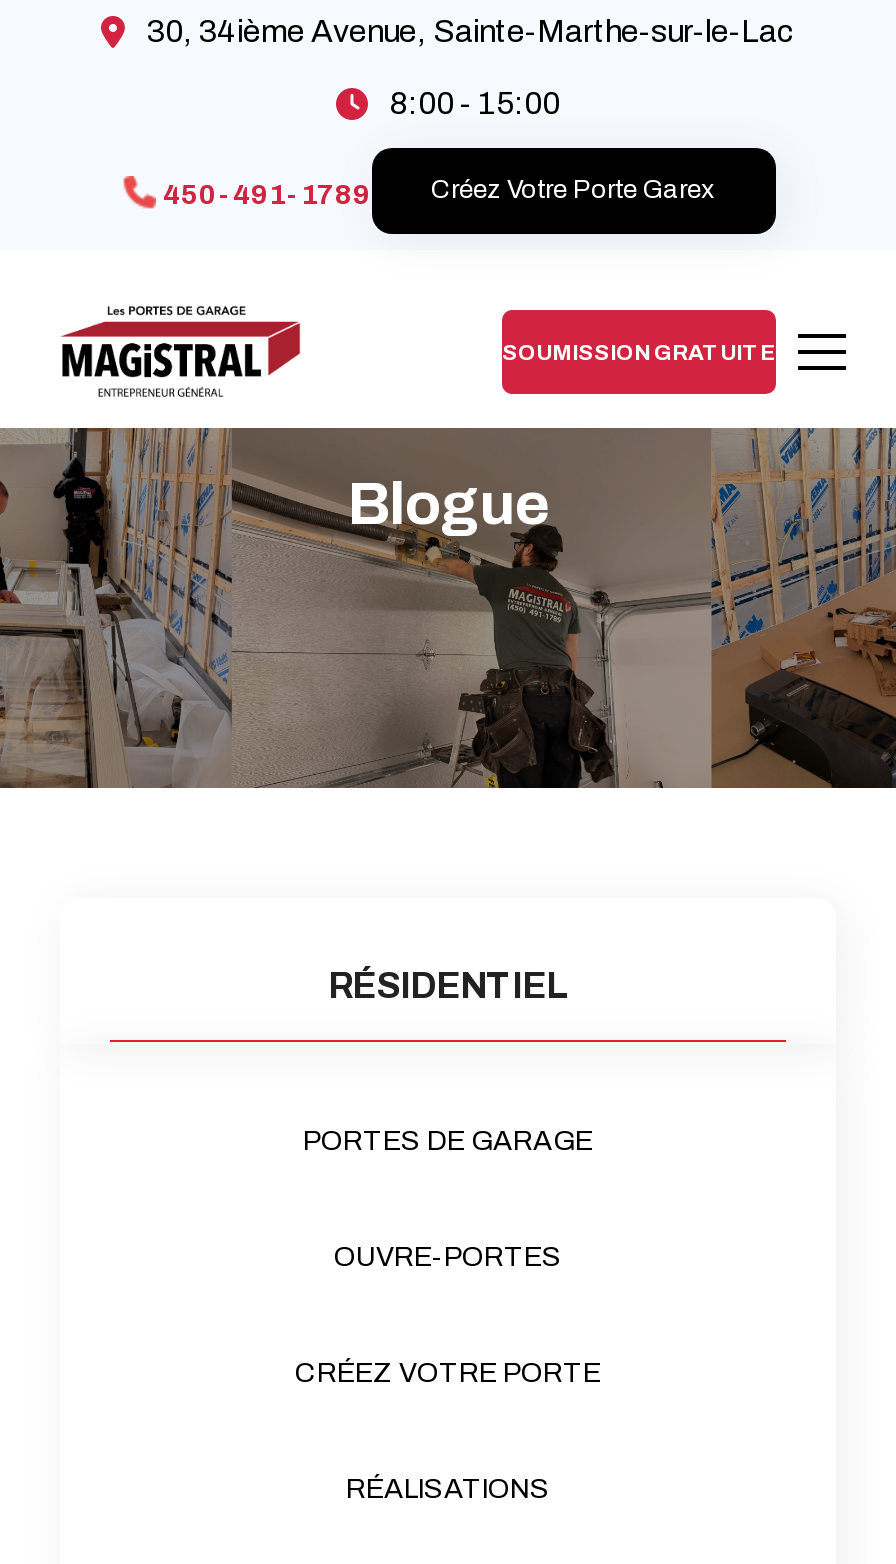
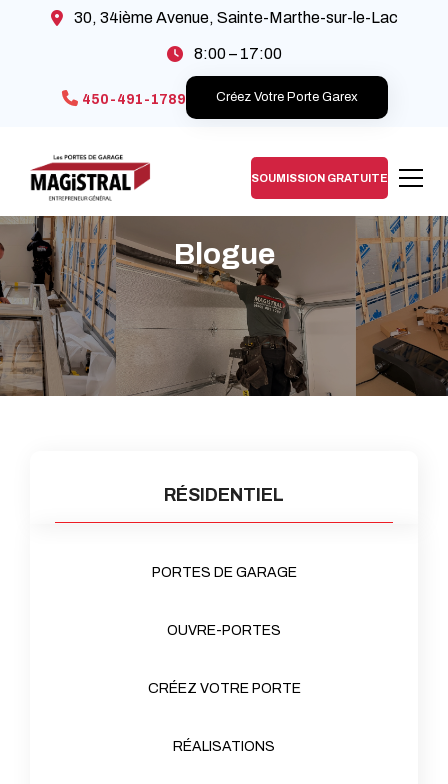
[390,86,560,120] 8:00 - 15:00 -> [193,45,281,62] 8:00 – 17:00

